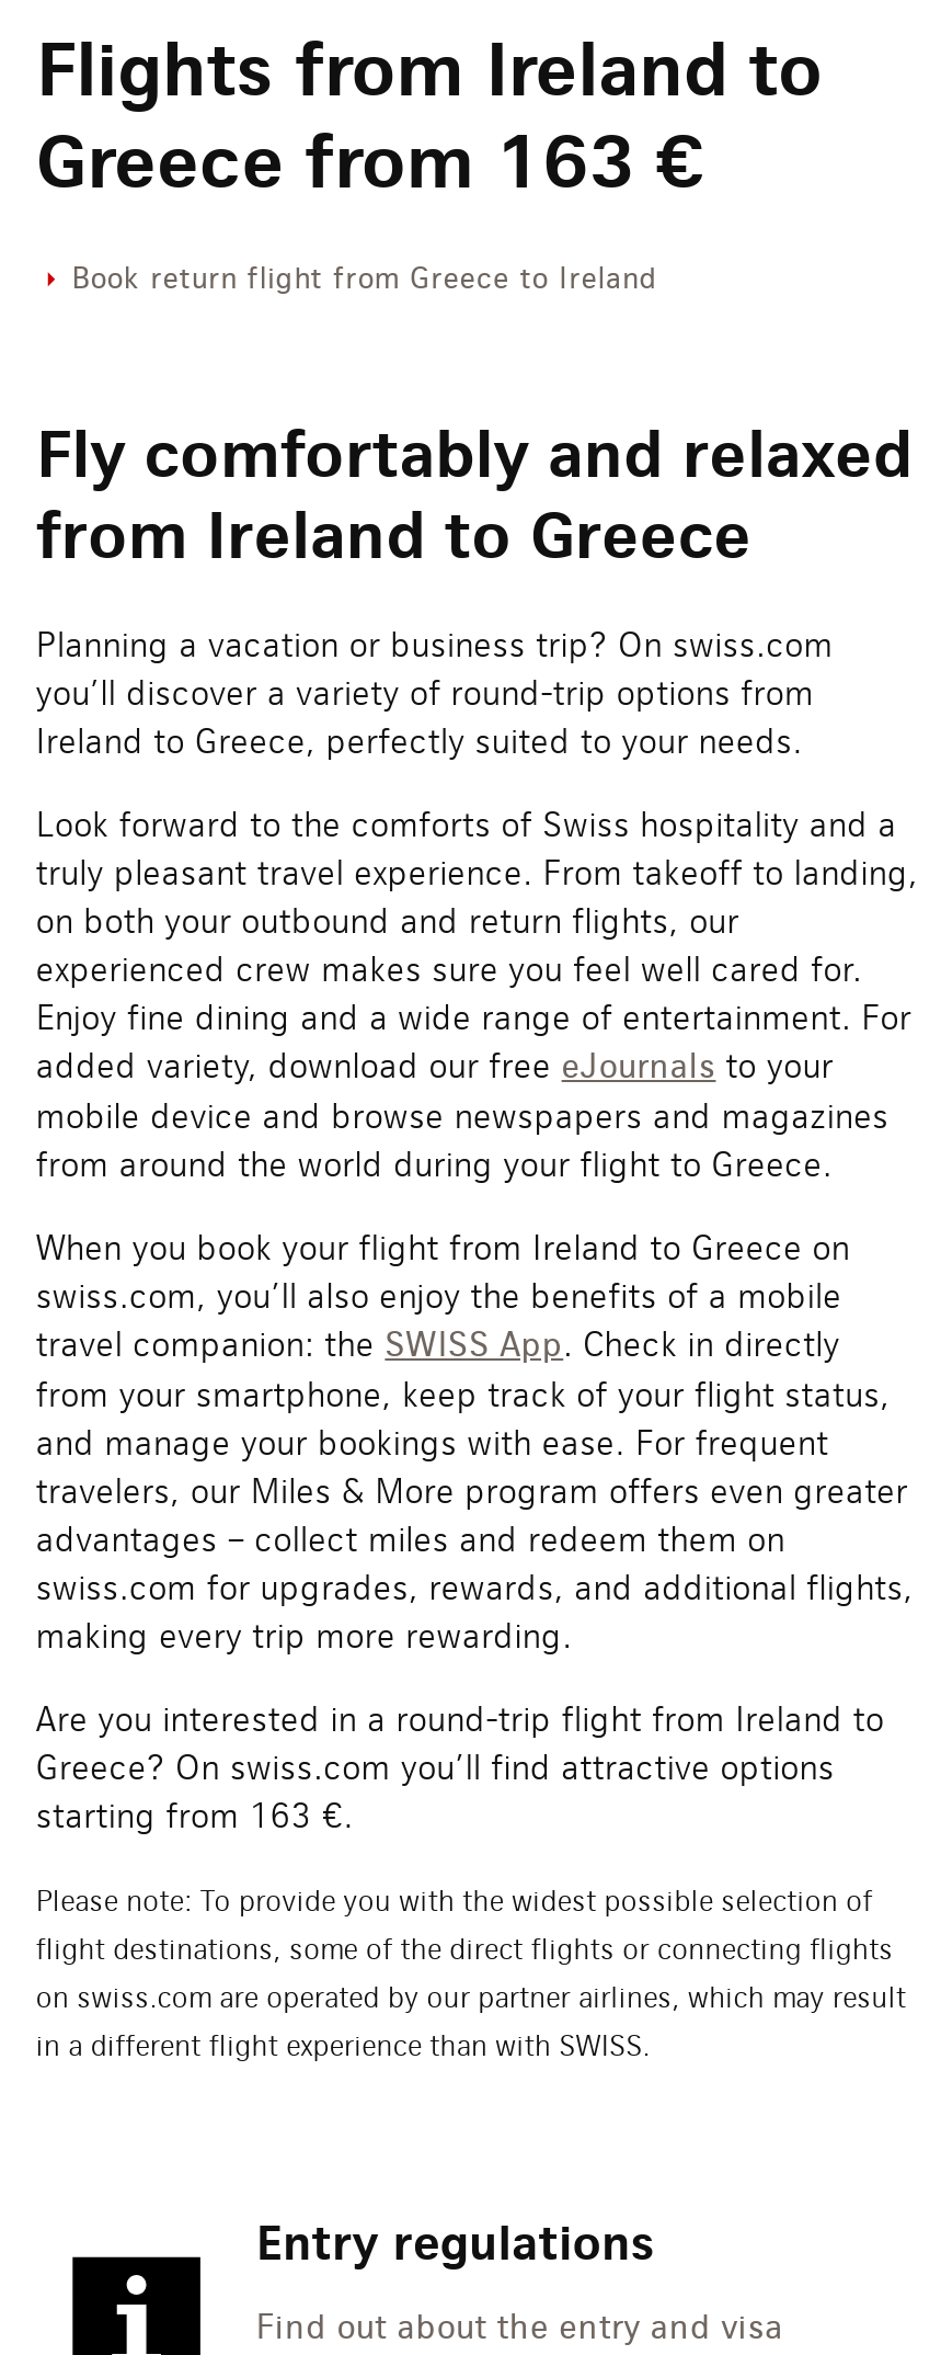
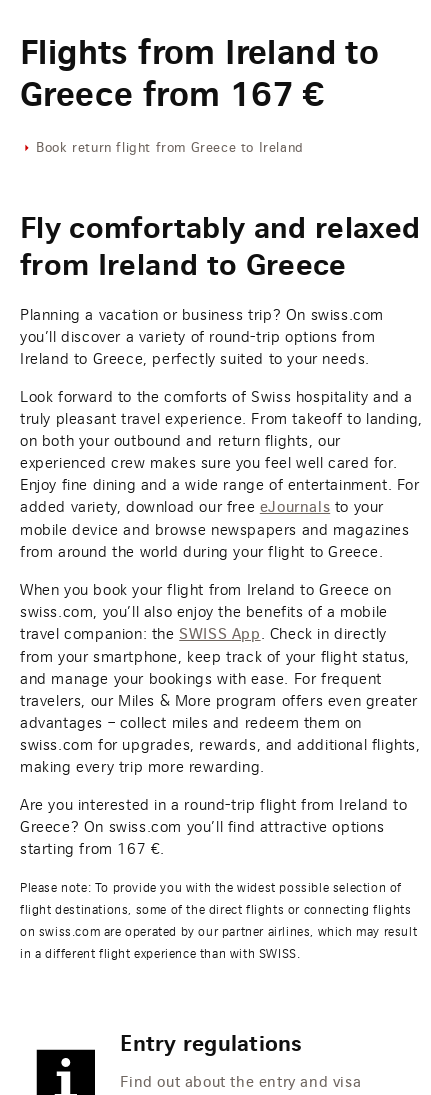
[36,114,704,209] Greece from 163 € -> [20,73,325,116] Greece from 167 €
[36,1794,354,1836] starting from 163 €. -> [20,839,165,858] starting from 167 €.

